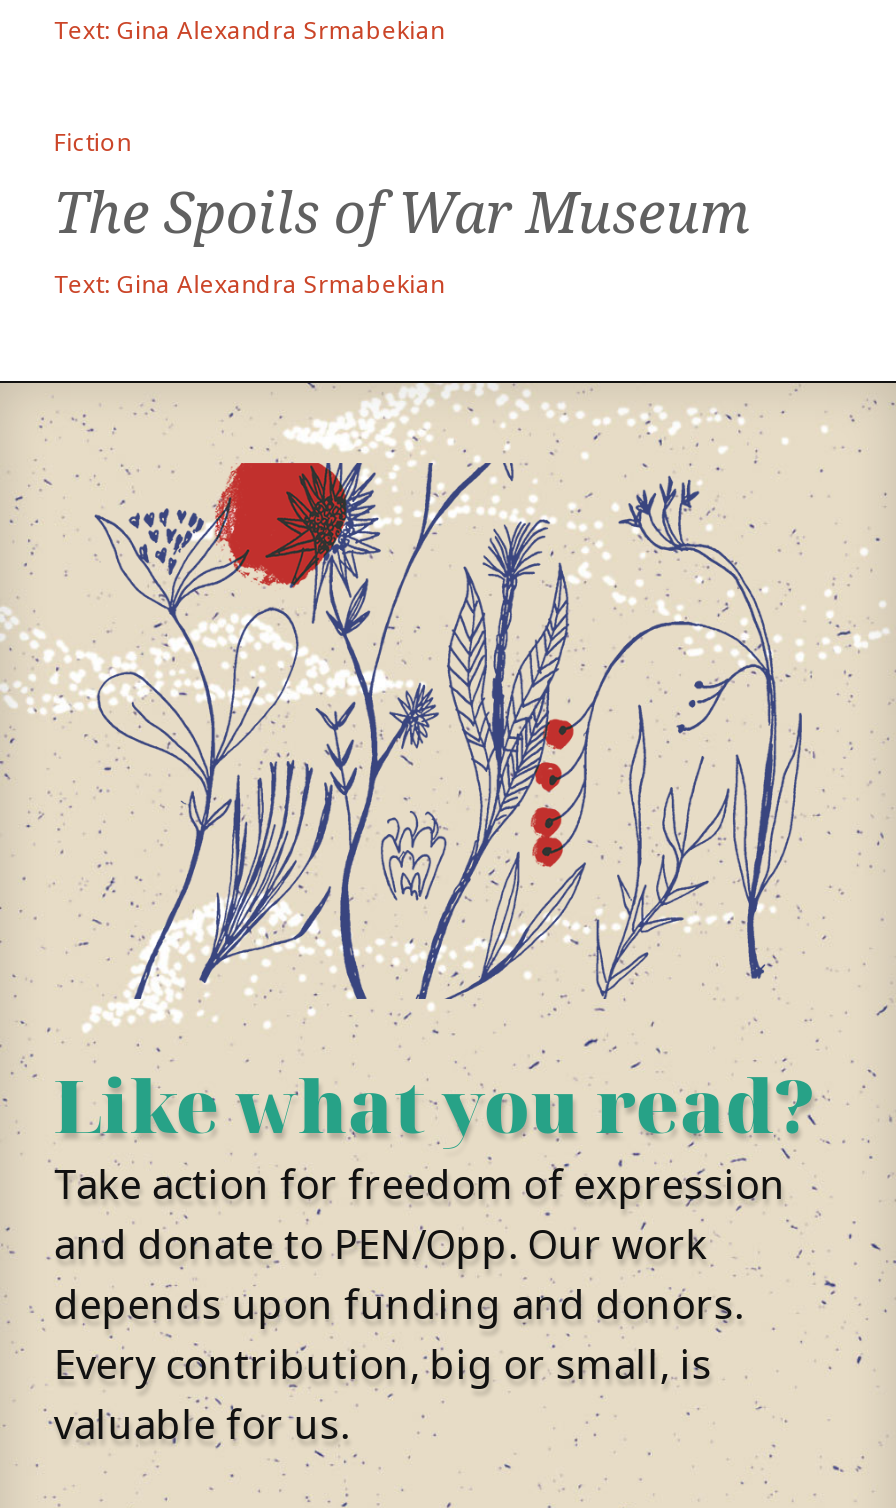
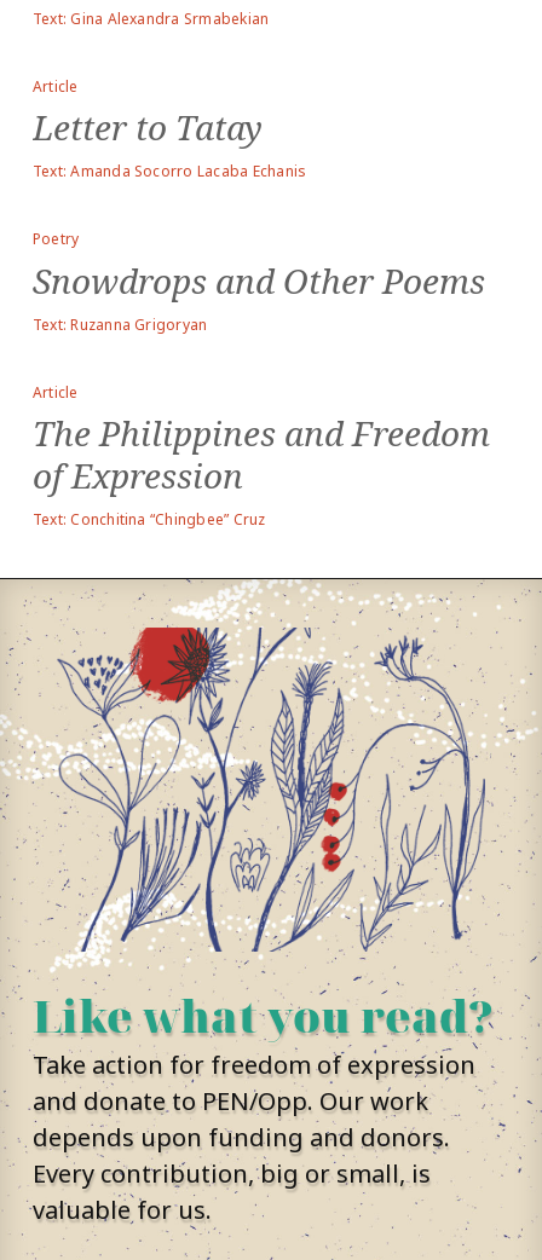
[54,125,750,301] Fiction | The Spoils of War Museum | Text: Gina Alexandra Srmabekian -> [33,76,490,530] Article | Letter to Tatay | Text: Amanda Socorro Lacaba Echanis | Poetry | Snowdrops and Other Poems | Text: Ruzanna Grigoryan | Article | The Philippines and Freedom | of Expression | Text: Conchitina “Chingbee” Cruz

